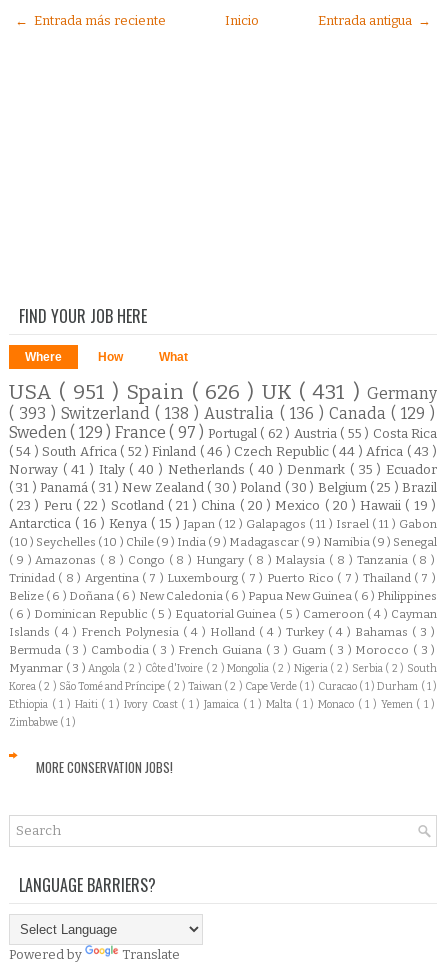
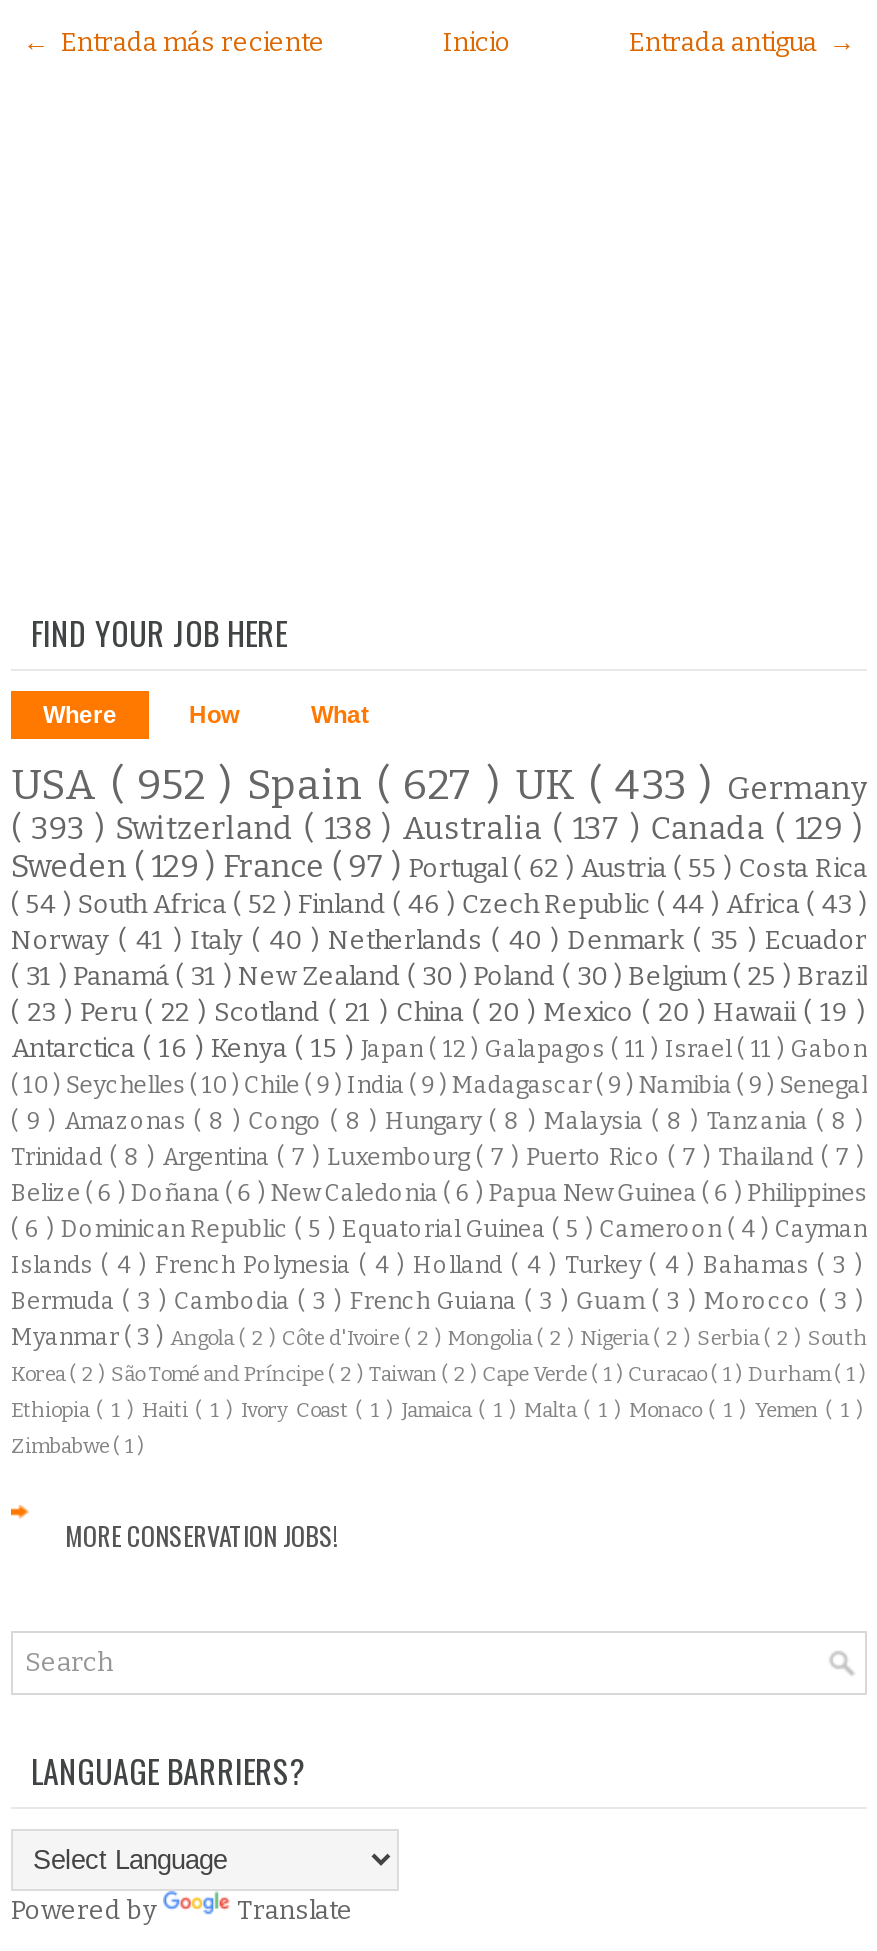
[9,380,437,405] USA ( 951 ) Spain ( 626 ) UK ( 431 ) Germany -> [11,762,867,812] USA ( 952 ) Spain ( 627 ) UK ( 433 ) Germany
[9,404,435,423] ( 393 ) Switzerland ( 138 ) Australia ( 136 ) Canada ( 129 ) -> [11,810,863,848] ( 393 ) Switzerland ( 138 ) Australia ( 137 ) Canada ( 129 )

